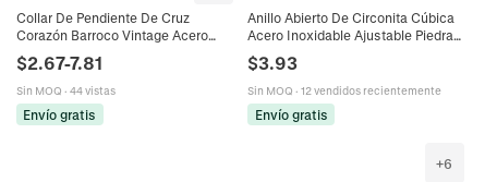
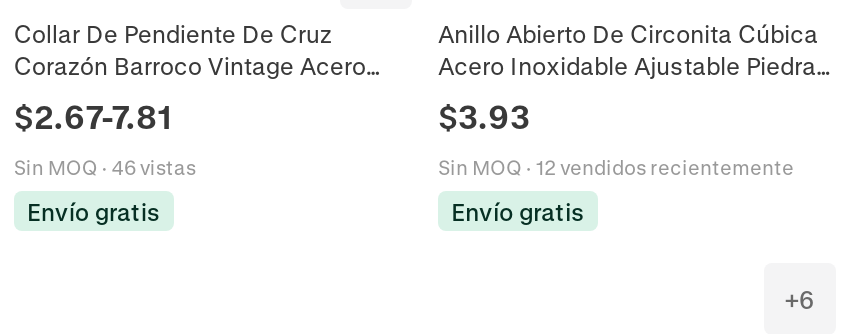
[16,84,115,97] Sin MOQ · 44 vistas -> [14,155,196,179] Sin MOQ · 46 vistas

